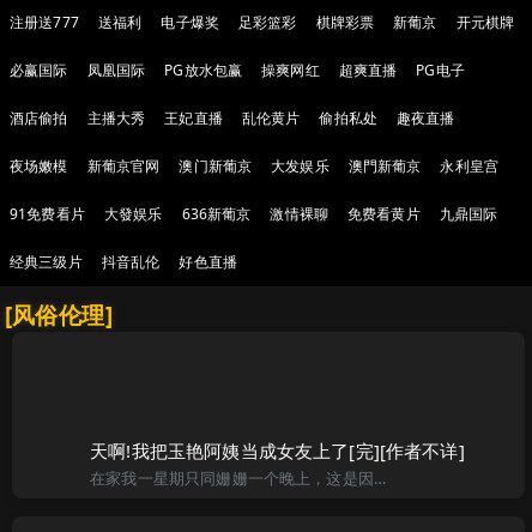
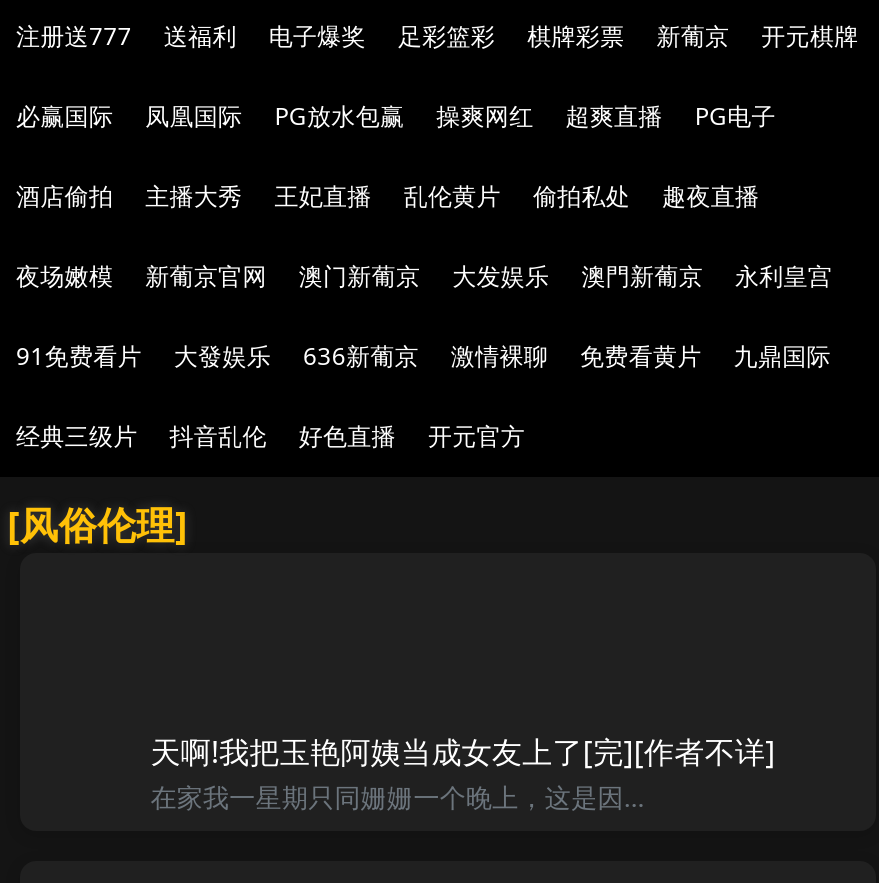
none -> [428,419,525,453] 开元官方

